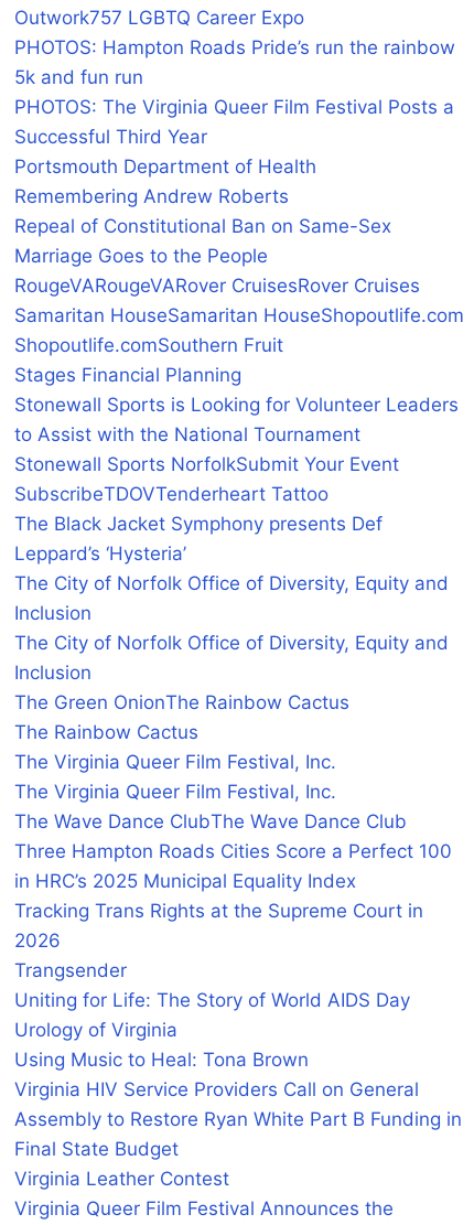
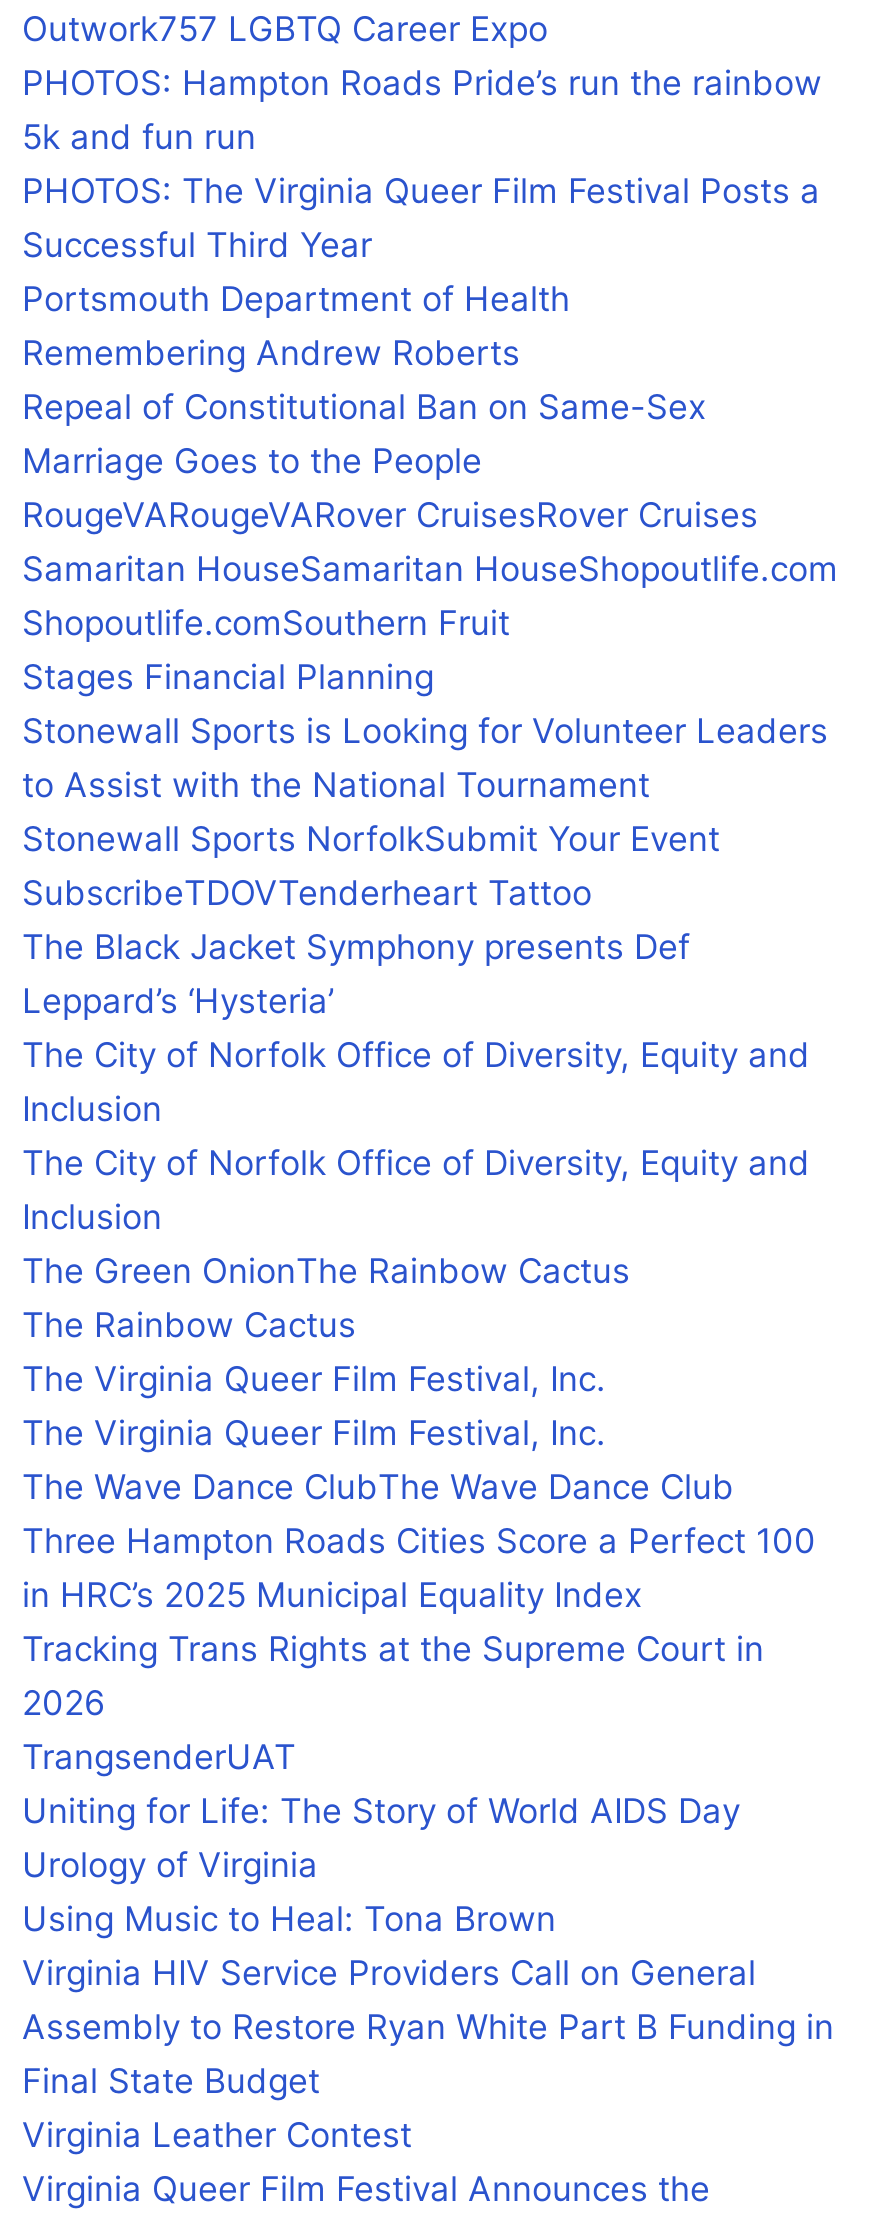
[14,959,127,981] Trangsender -> [22,1737,296,1777] TrangsenderUAT

